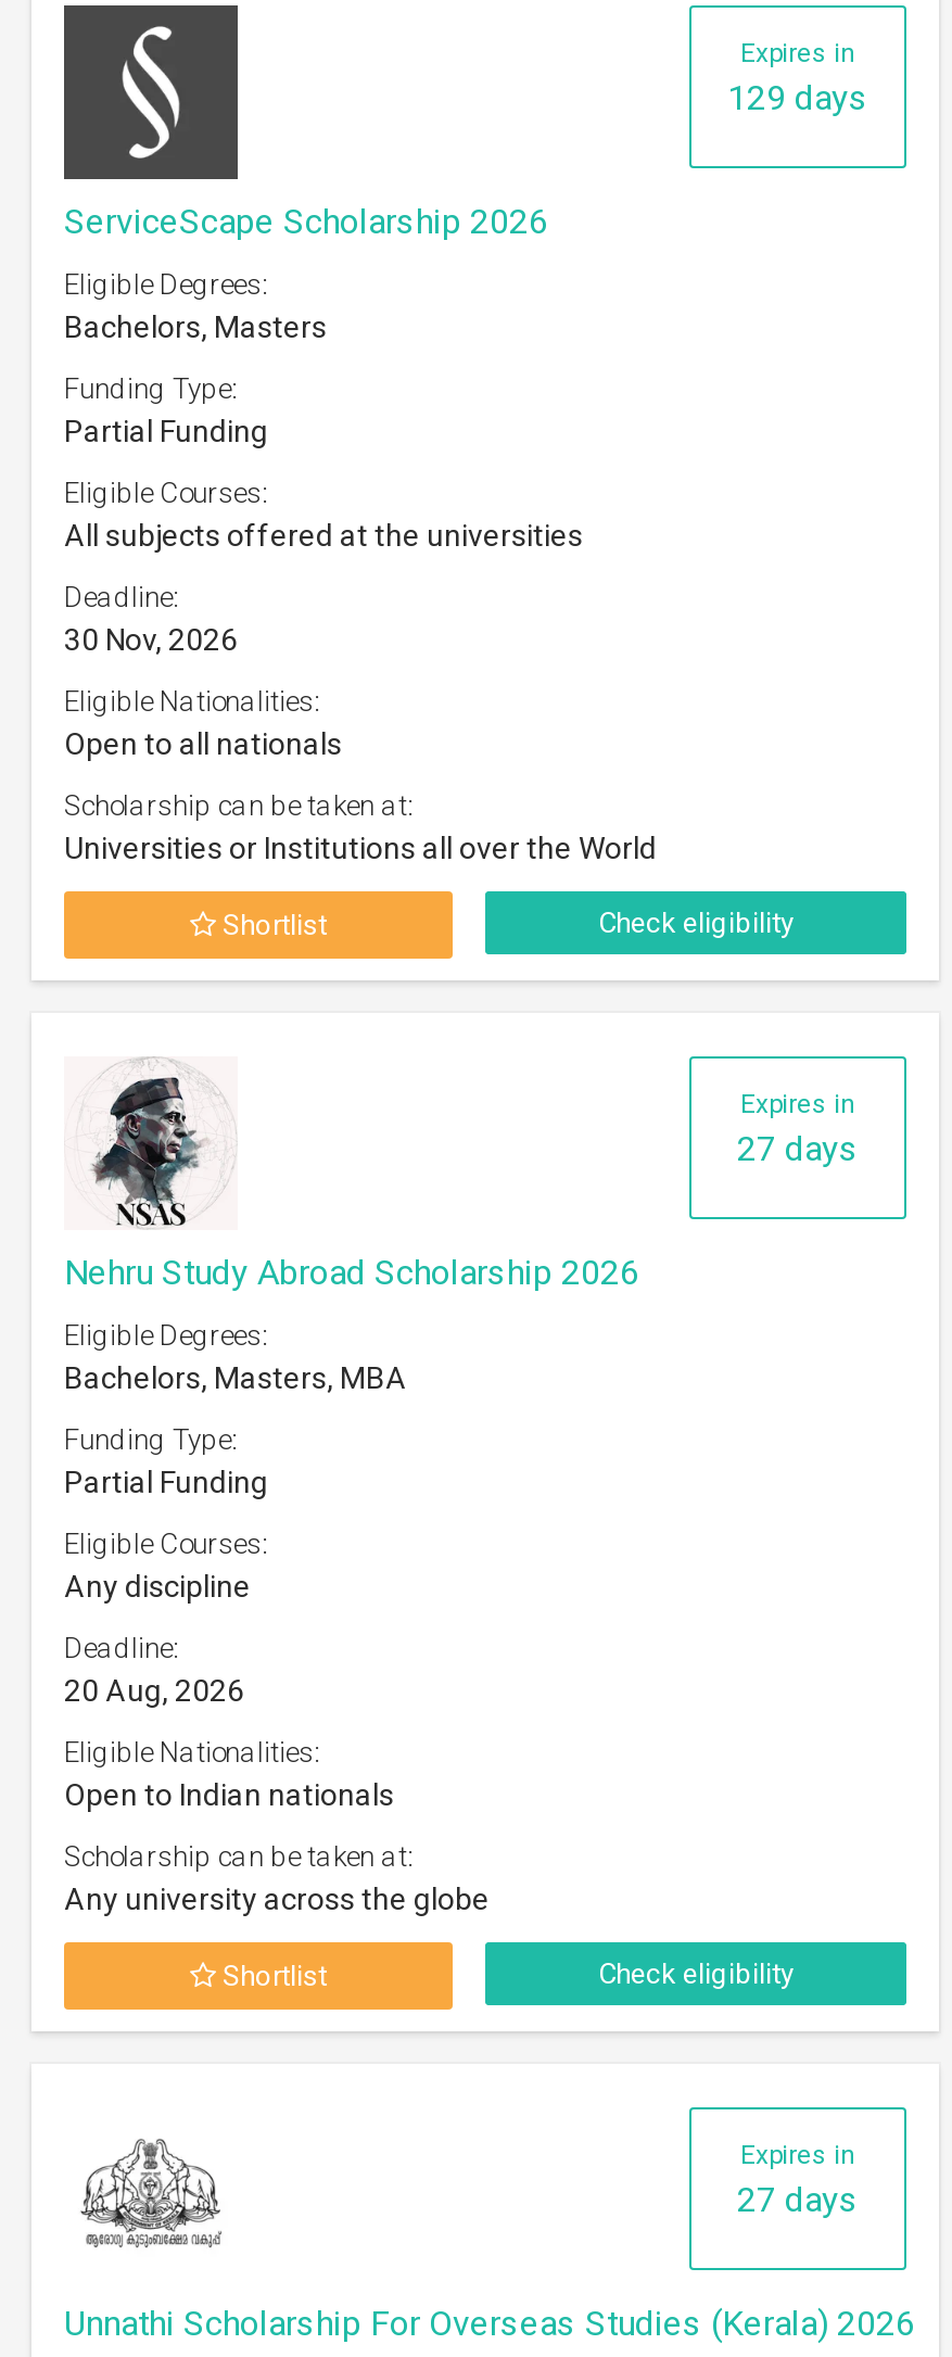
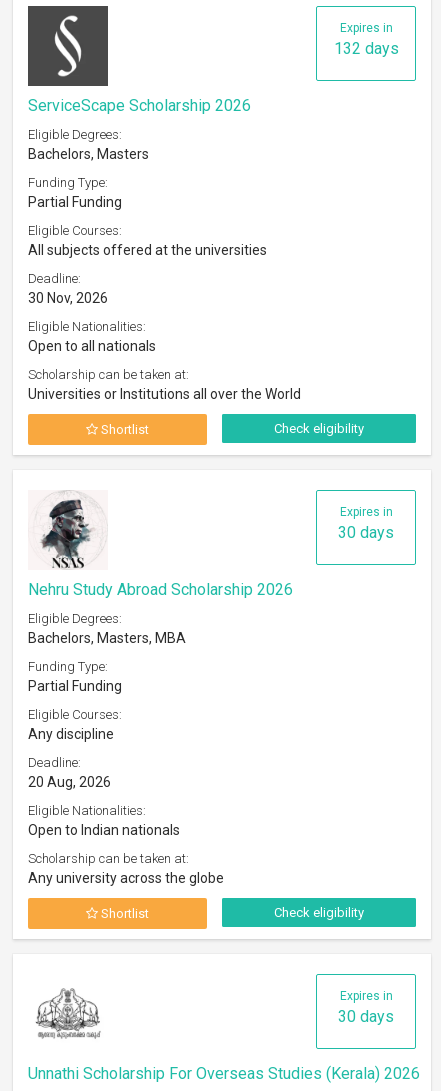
[727,77,868,118] 129 days -> [333,39,398,58] 132 days
[737,1128,859,1169] 27 days -> [338,523,394,542] 30 days
[737,2179,859,2220] 27 days -> [338,1007,394,1026] 30 days

